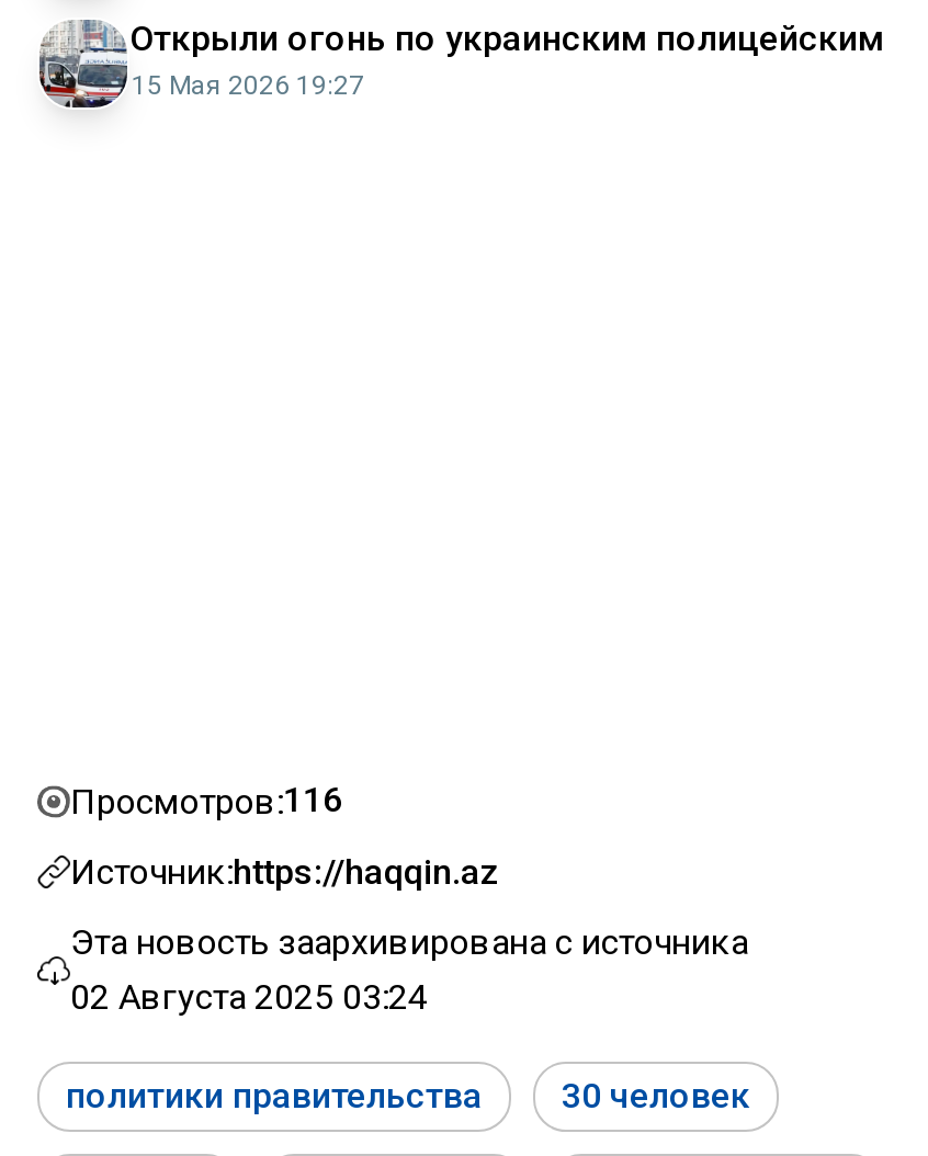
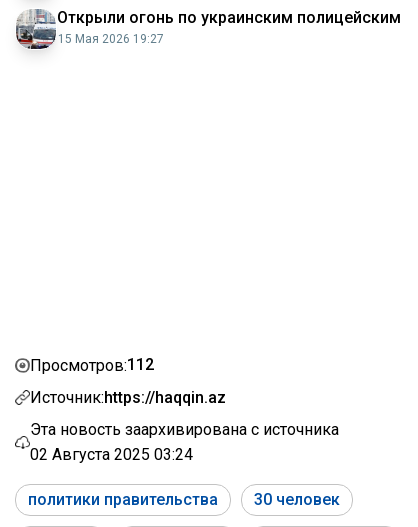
[70,779,342,822] Просмотров:116 -> [30,355,154,375] Просмотров:112

